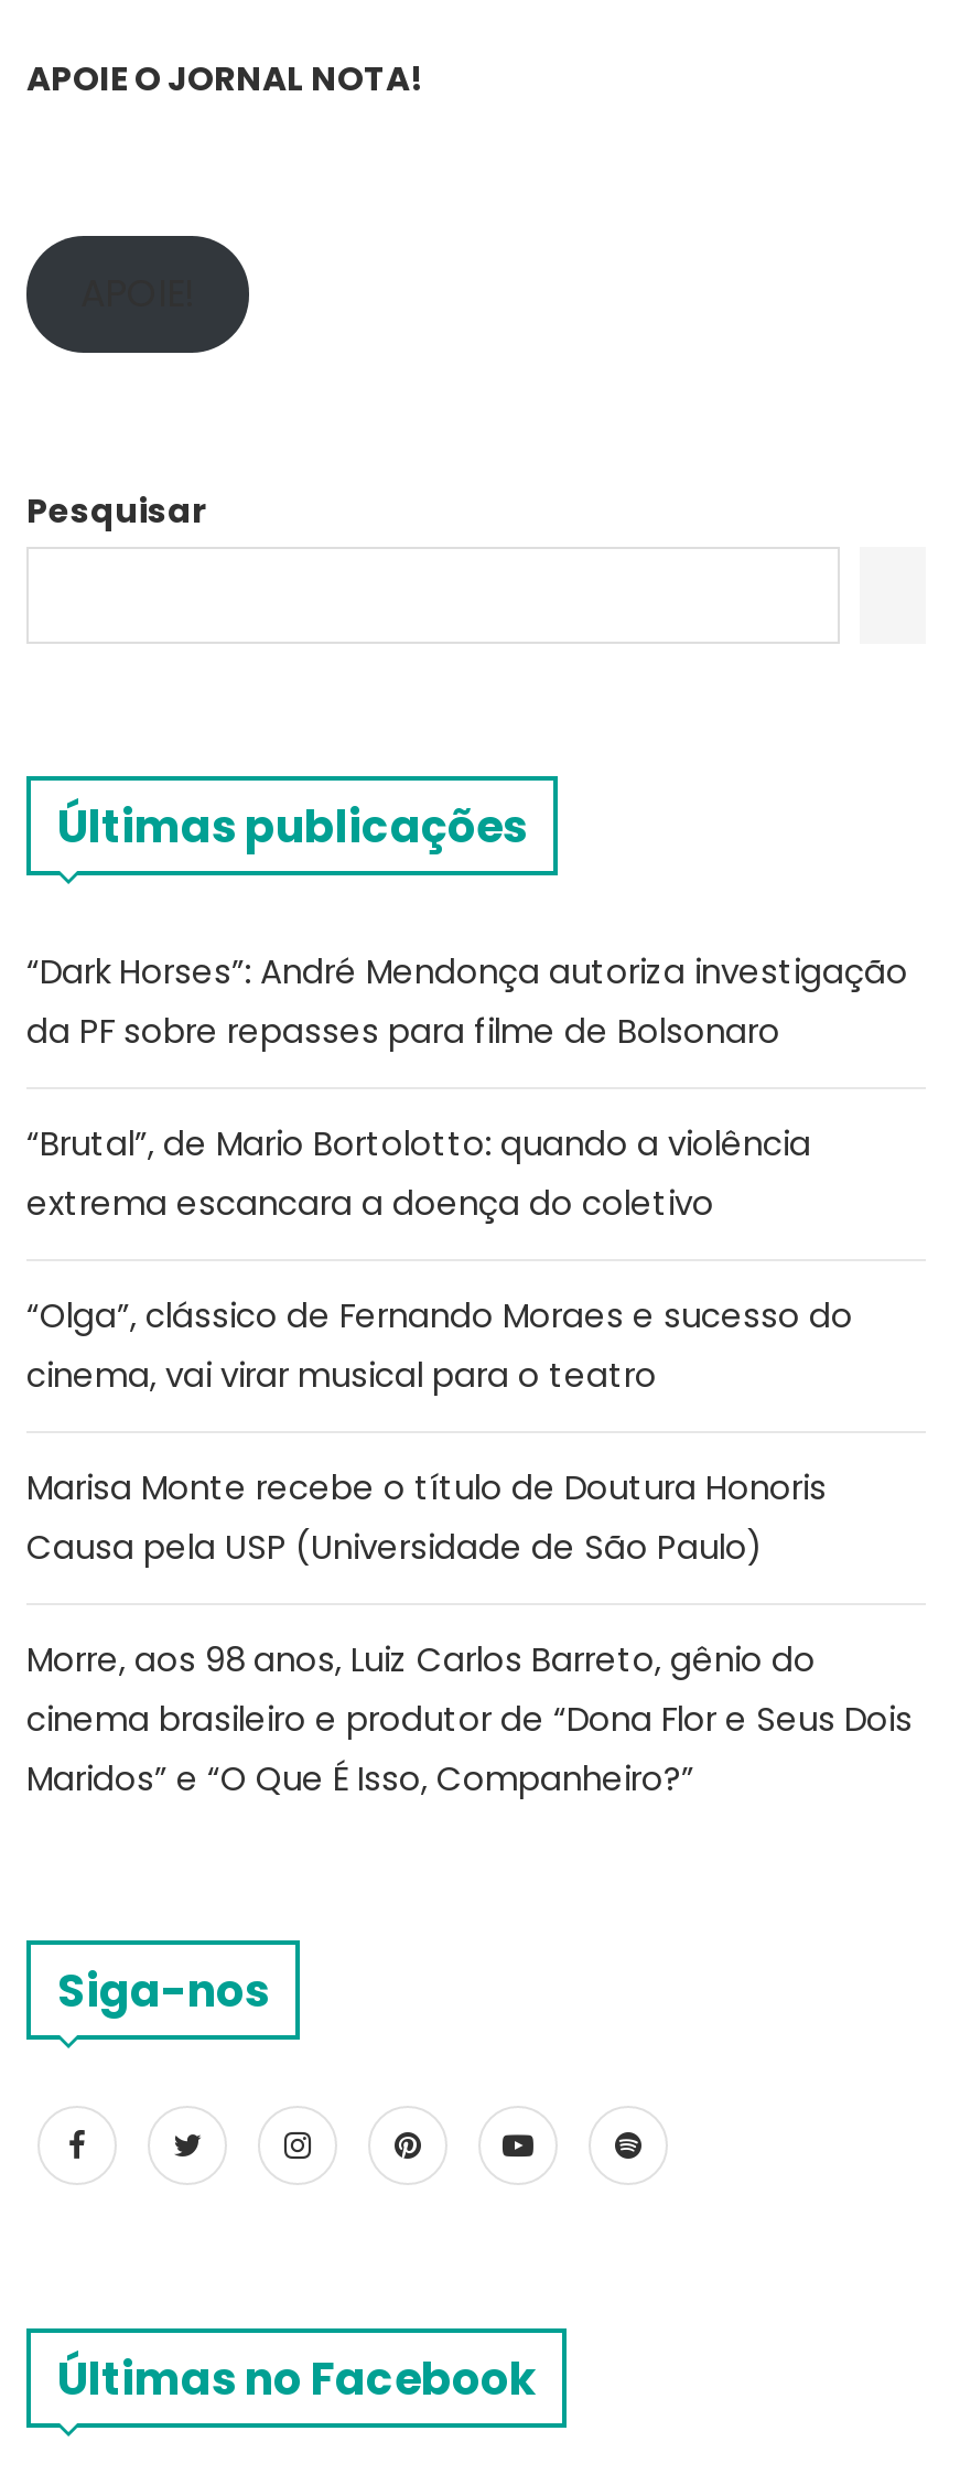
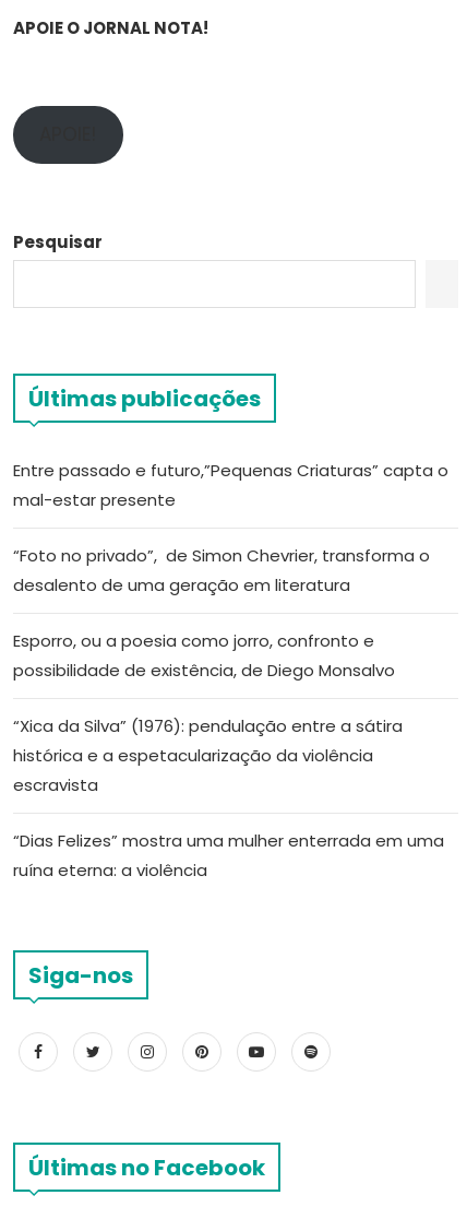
[26,947,908,1053] “Dark Horses”: André Mendonça autoriza investigação | da PF sobre repasses para filme de Bolsonaro -> [13,458,448,511] Entre passado e futuro,”Pequenas Criaturas” capta o | mal-estar presente
[26,1119,811,1225] “Brutal”, de Mario Bortolotto: quando a violência | extrema escancara a doença do coletivo -> [13,544,430,596] “Foto no privado”, de Simon Chevrier, transforma o | desalento de uma geração em literatura
[26,1291,853,1397] “Olga”, clássico de Fernando Moraes e sucesso do | cinema, vai virar musical para o teatro -> [13,629,395,681] Esporro, ou a poesia como jorro, confronto e | possibilidade de existência, de Diego Monsalvo
[26,1463,827,1569] Marisa Monte recebe o título de Doutura Honoris | Causa pela USP (Universidade de São Paulo) -> [13,714,403,796] “Xica da Silva” (1976): pendulação entre a sátira | histórica e a espetacularização da violência | escravista
[26,1635,913,1801] Morre, aos 98 anos, Luiz Carlos Barreto, gênio do | cinema brasileiro e produtor de “Dona Flor e Seus Dois | Maridos” e “O Que É Isso, Companheiro?” -> [13,829,444,881] “Dias Felizes” mostra uma mulher enterrada em uma | ruína eterna: a violência

